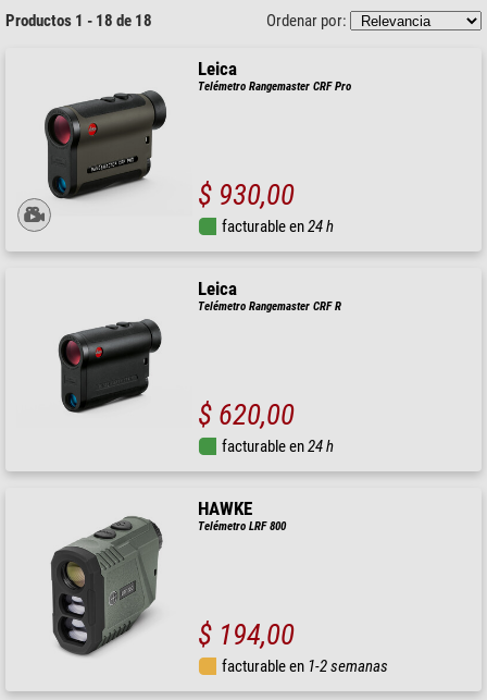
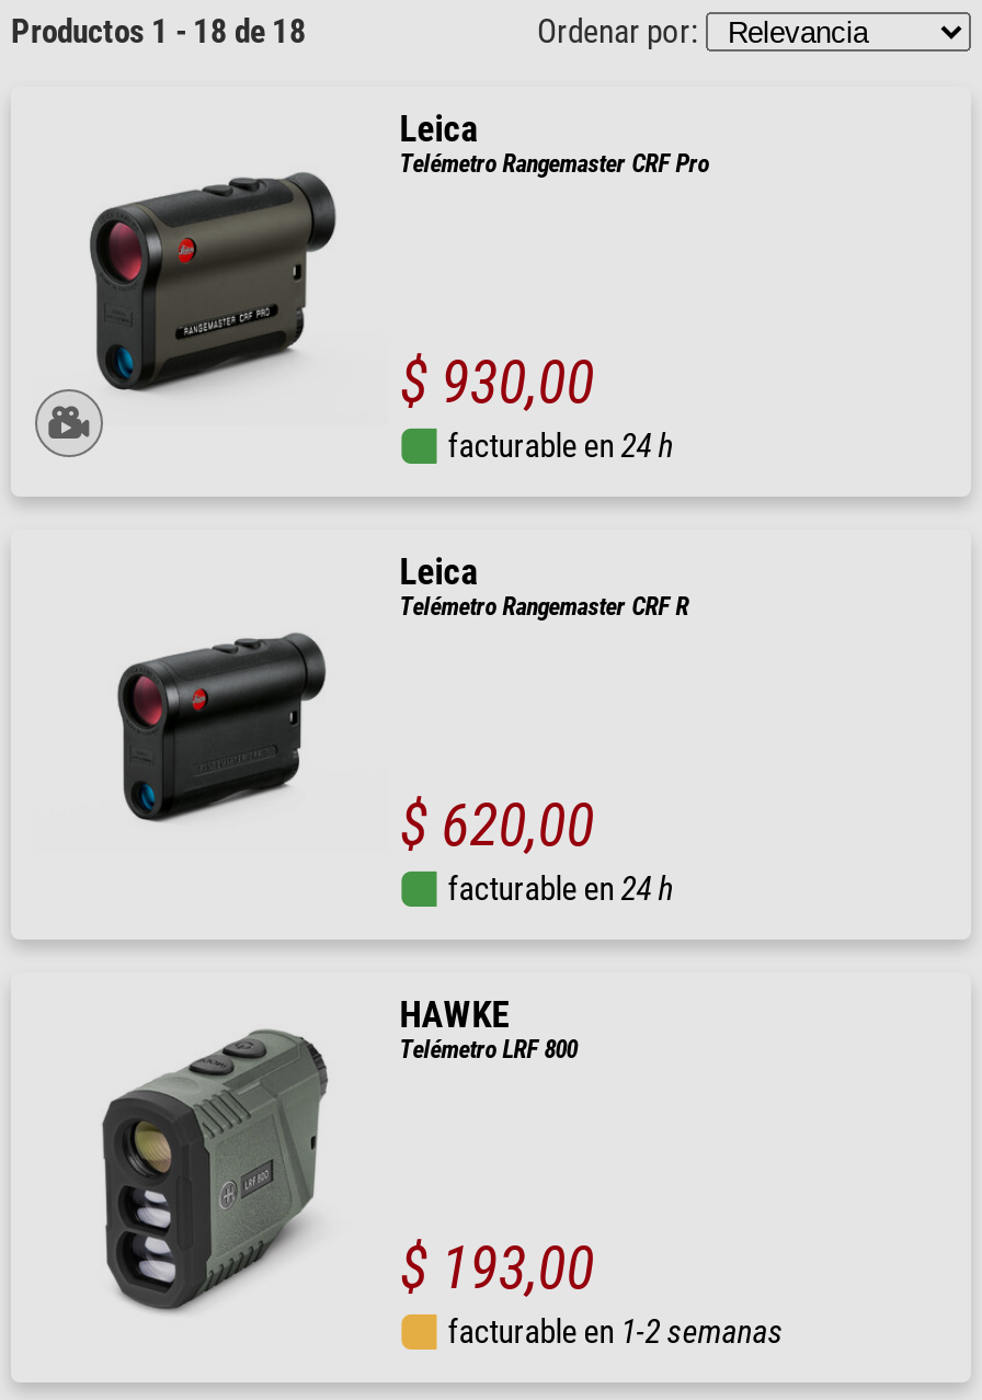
[198,617,295,652] $ 194,00 -> [399,1234,594,1304] $ 193,00

